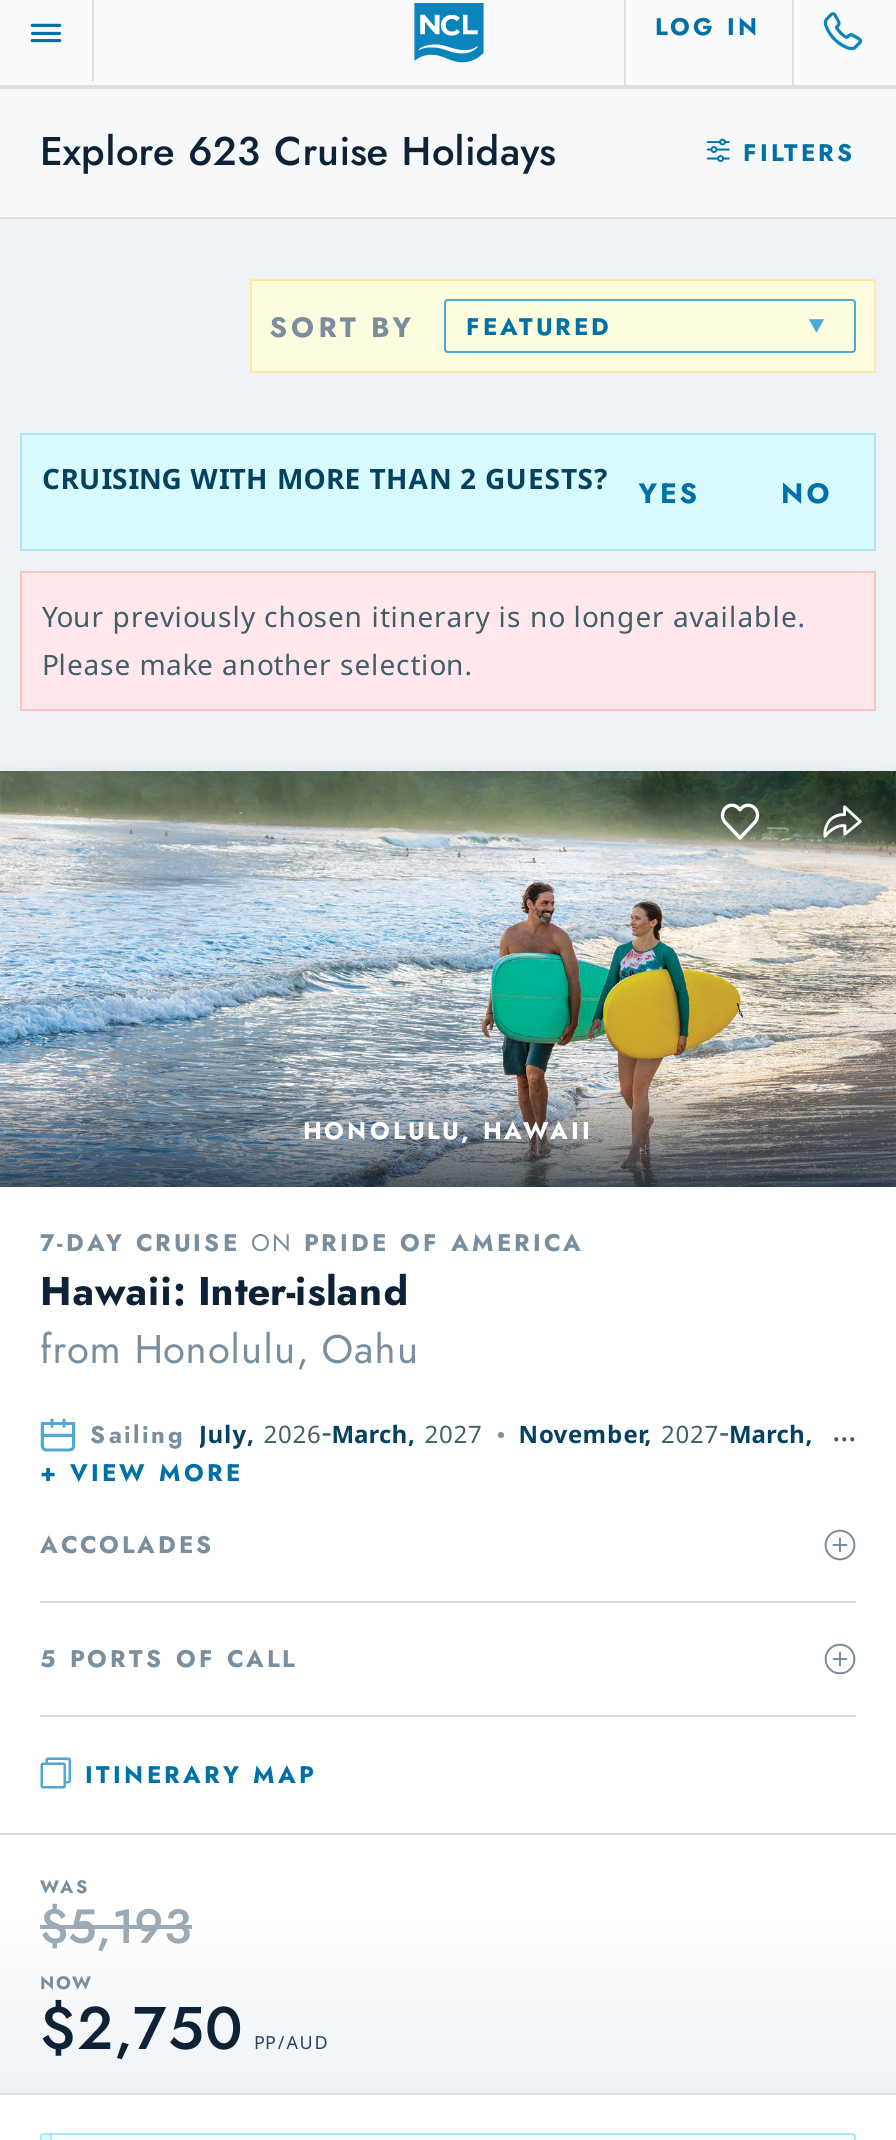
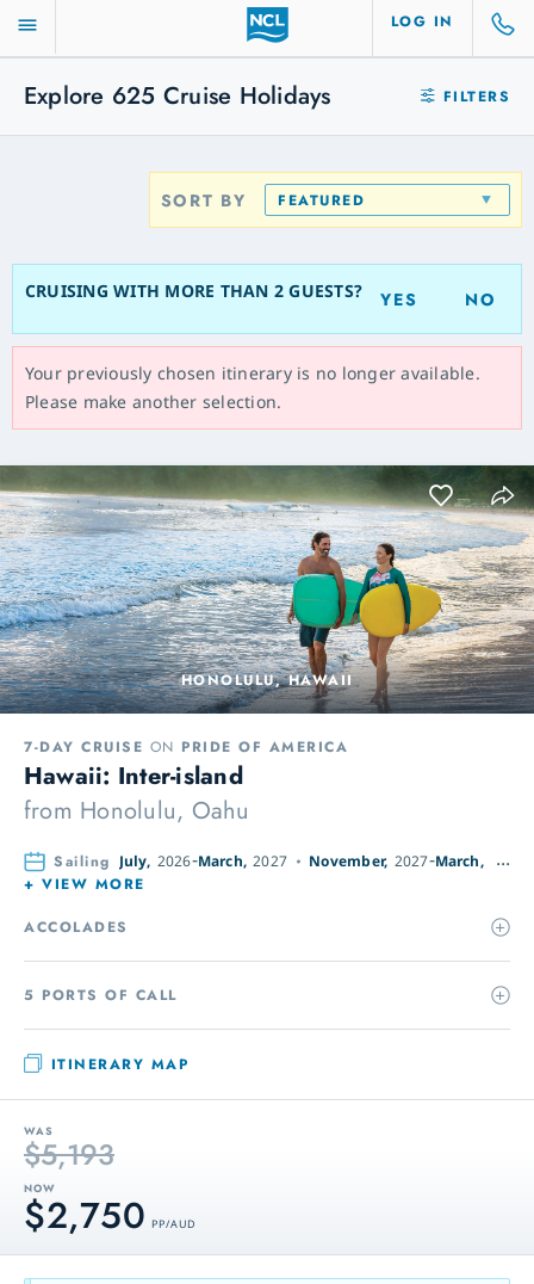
[40,123,556,181] Explore 623 Cruise Holidays -> [24,79,331,113] Explore 625 Cruise Holidays

